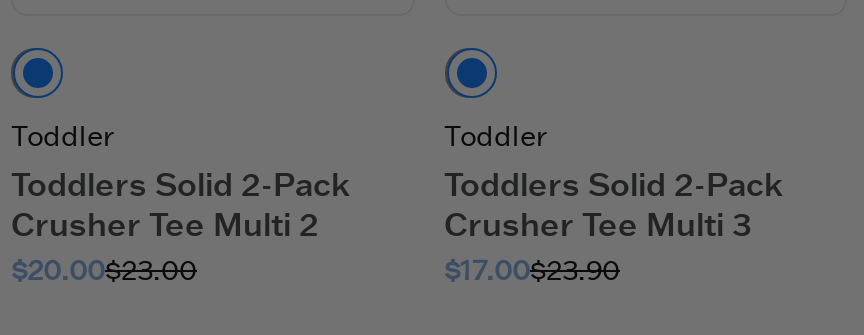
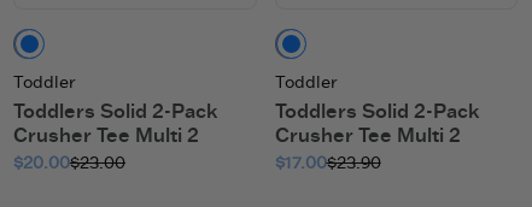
[444,204,752,244] Crusher Tee Multi 3 -> [274,123,460,147] Crusher Tee Multi 2

